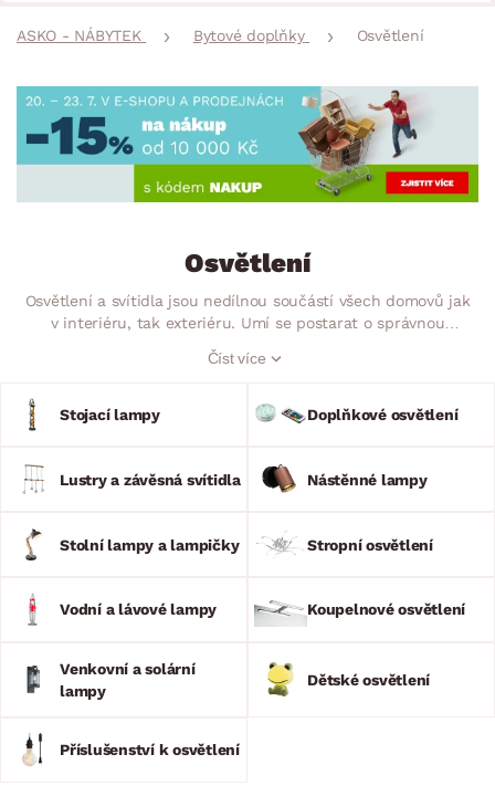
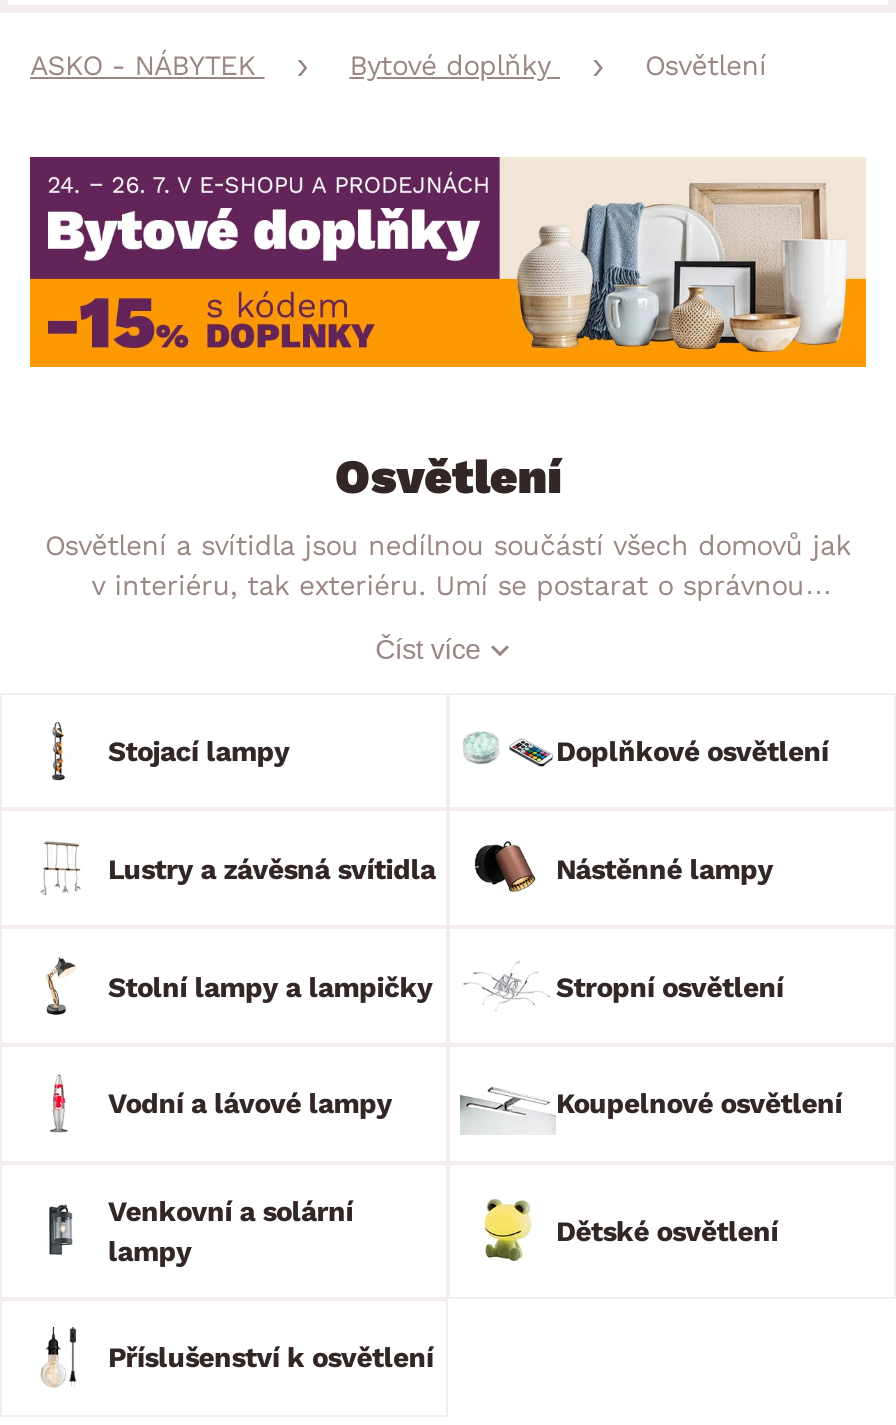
[15,85,480,203] [image] -> [28,155,868,369] [image]

